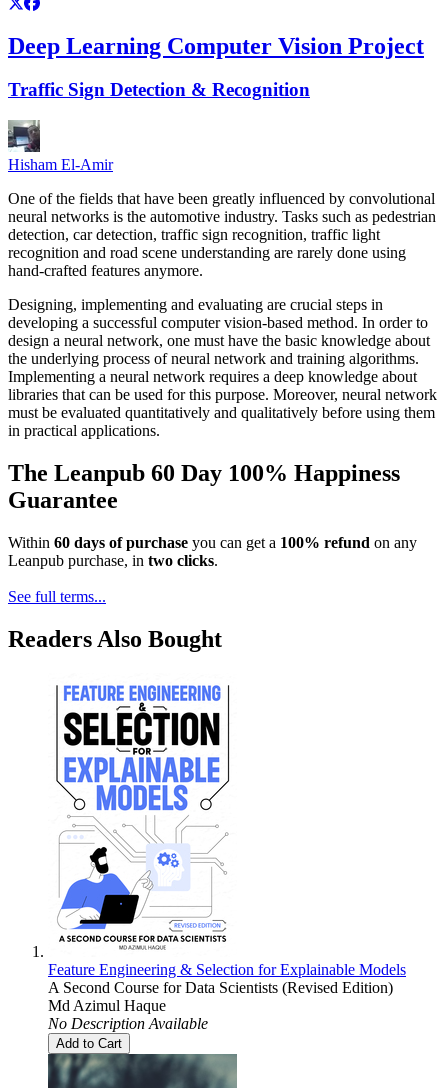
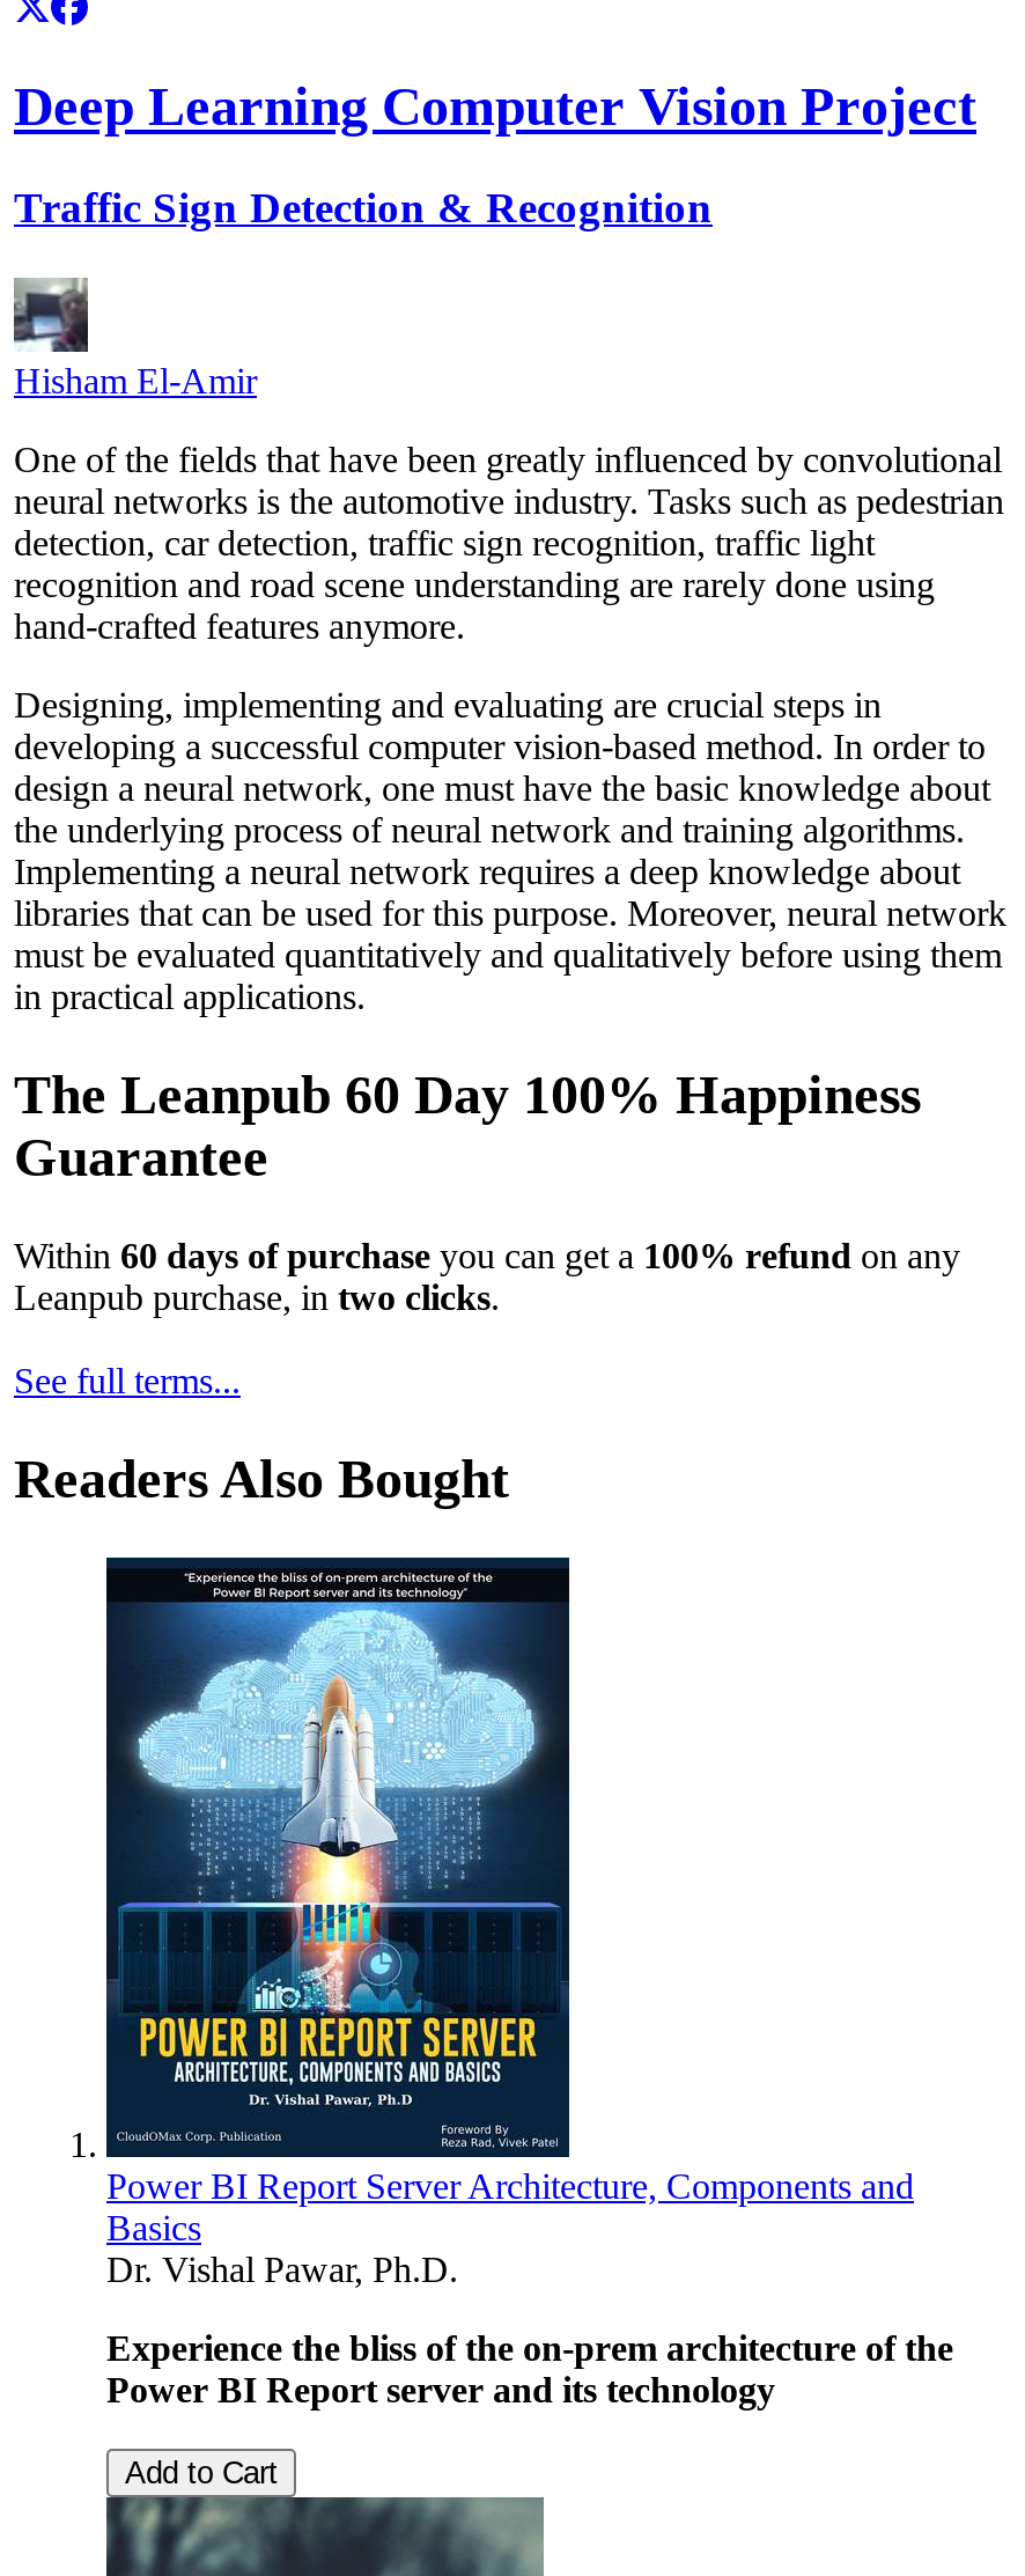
[48,673,248,903] [image] -> [104,1555,572,2148] [image]
[48,961,406,1032] Feature Engineering & Selection for Explainable Models | A Second Course for Data Scientists (Revised Edition) | Md Azimul Haque | No Description Available -> [106,2166,953,2409] Power BI Report Server Architecture, Components and | Basics | Dr. Vishal Pawar, Ph.D. | Experience the bliss of the on-prem architecture of the | Power BI Report server and its technology

